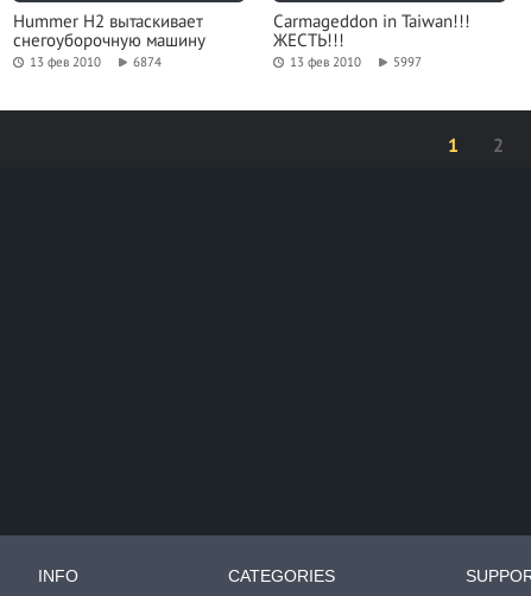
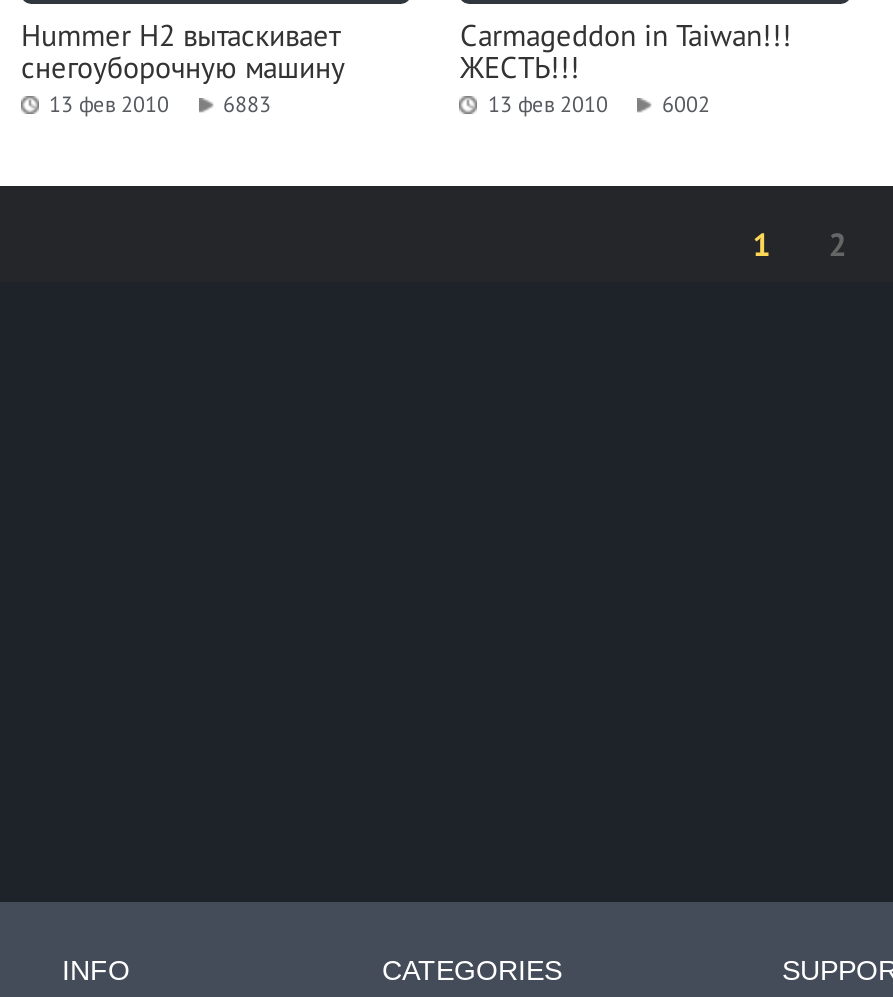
[30,53,162,70] 13 фев 2010 6874 -> [49,89,271,117] 13 фев 2010 6883
[290,53,422,70] 13 фев 2010 5997 -> [488,89,710,117] 13 фев 2010 6002

